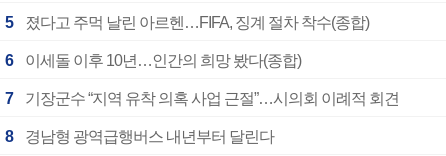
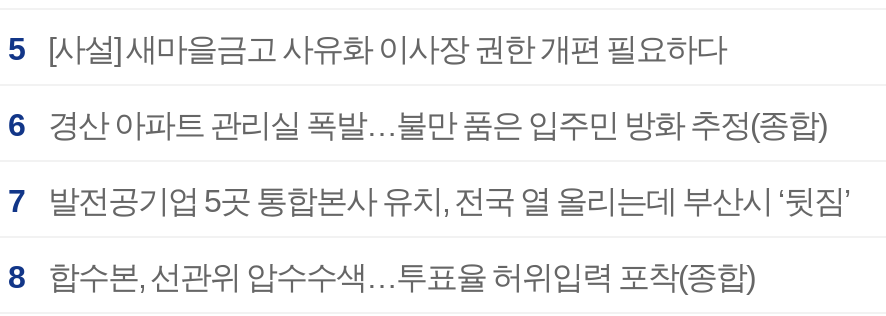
[25,14,369,31] 졌다고 주먹 날린 아르헨…FIFA, 징계 절차 착수(종합) -> [48,32,726,66] [사설] 새마을금고 사유화 이사장 권한 개편 필요하다
[25,52,301,69] 이세돌 이후 10년…인간의 희망 봤다(종합) -> [48,108,826,142] 경산 아파트 관리실 폭발…불만 품은 입주민 방화 추정(종합)
[25,90,399,107] 기장군수 “지역 유착 의혹 사업 근절”…시의회 이례적 회견 -> [48,184,850,218] 발전공기업 5곳 통합본사 유치, 전국 열 올리는데 부산시 ‘뒷짐’
[25,128,274,145] 경남형 광역급행버스 내년부터 달린다 -> [48,260,754,294] 합수본, 선관위 압수수색…투표율 허위입력 포착(종합)

